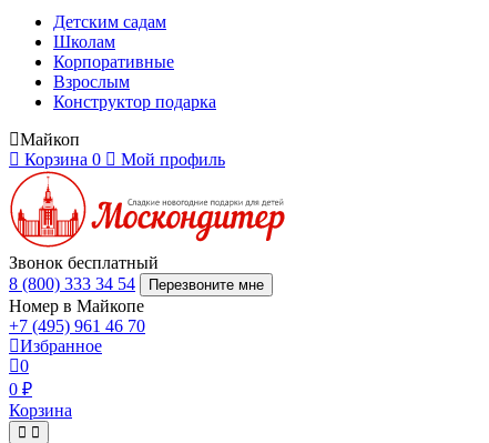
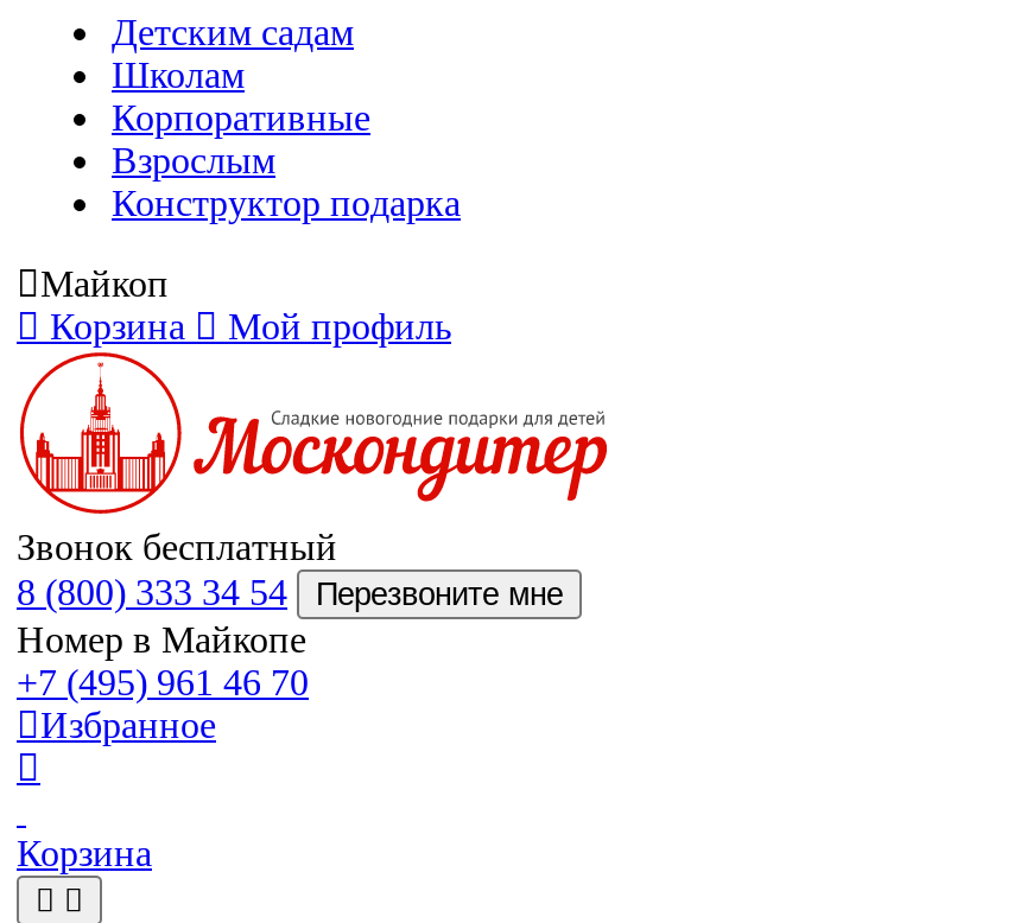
[24,150,101,169] Корзина 0 -> [50,306,185,346] Корзина
[9,356,32,399] 0 | 0 ₽ -> none

